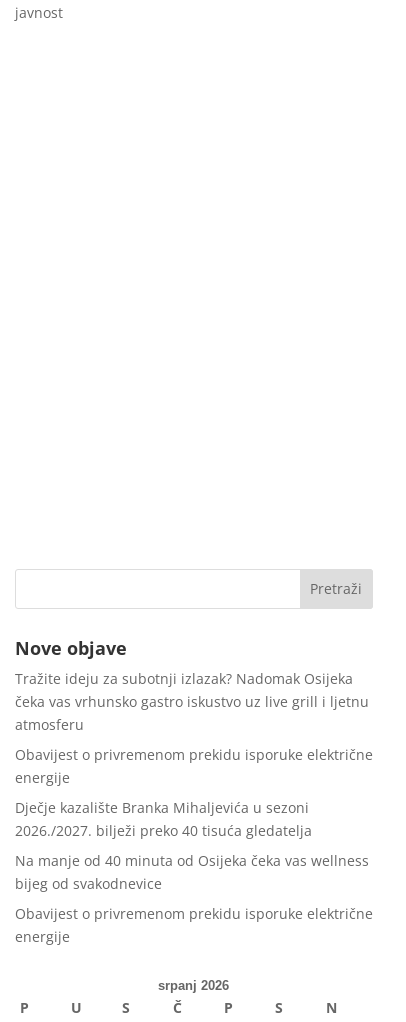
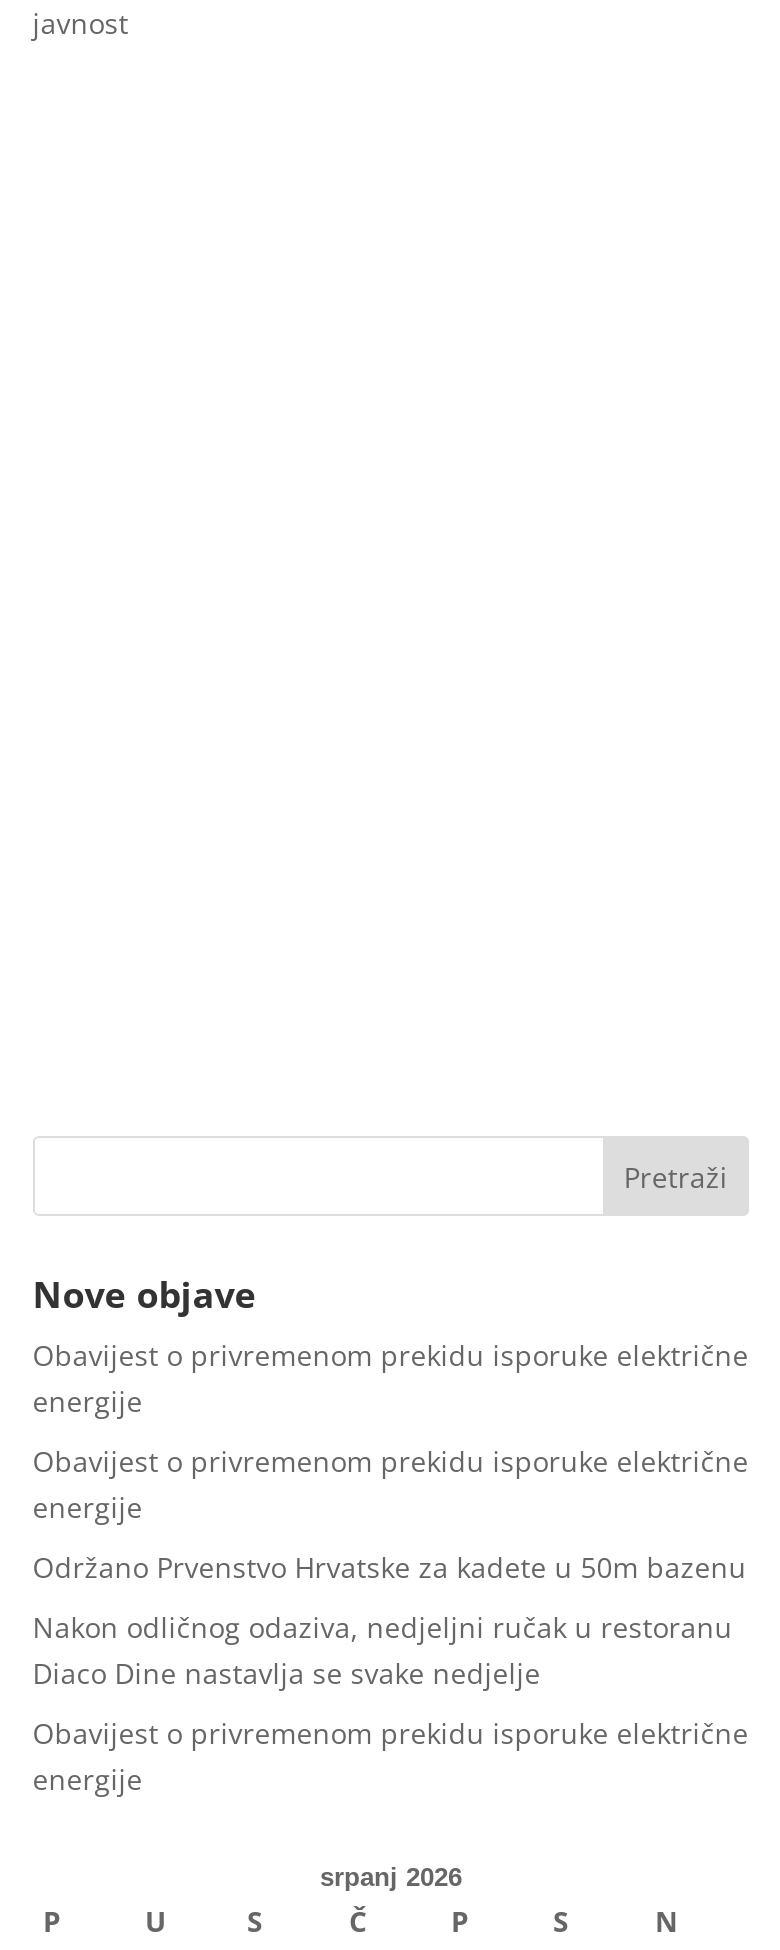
[15,669,369,734] Tražite ideju za subotnji izlazak? Nadomak Osijeka | čeka vas vrhunsko gastro iskustvo uz live grill i ljetnu | atmosferu -> none
moved [15,745,373,787] -> [33,1337,749,1421]: Obavijest o privremenom prekidu isporuke električne | energije
[15,798,369,893] Dječje kazalište Branka Mihaljevića u sezoni | 2026./2027. bilježi preko 40 tisuća gledatelja | Na manje od 40 minuta od Osijeka čeka vas wellness | bijeg od svakodnevice -> [33,1443,749,1693] Obavijest o privremenom prekidu isporuke električne | energije | Održano Prvenstvo Hrvatske za kadete u 50m bazenu | Nakon odličnog odaziva, nedjeljni ručak u restoranu | Diaco Dine nastavlja se svake nedjelje

